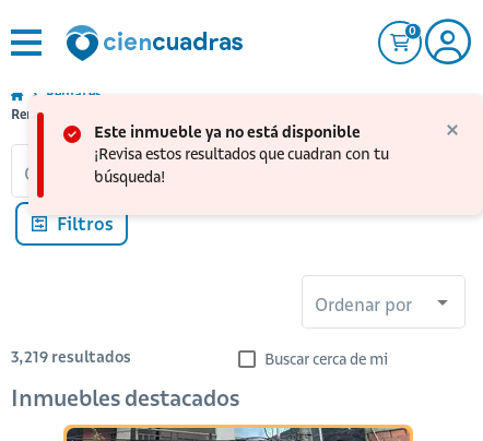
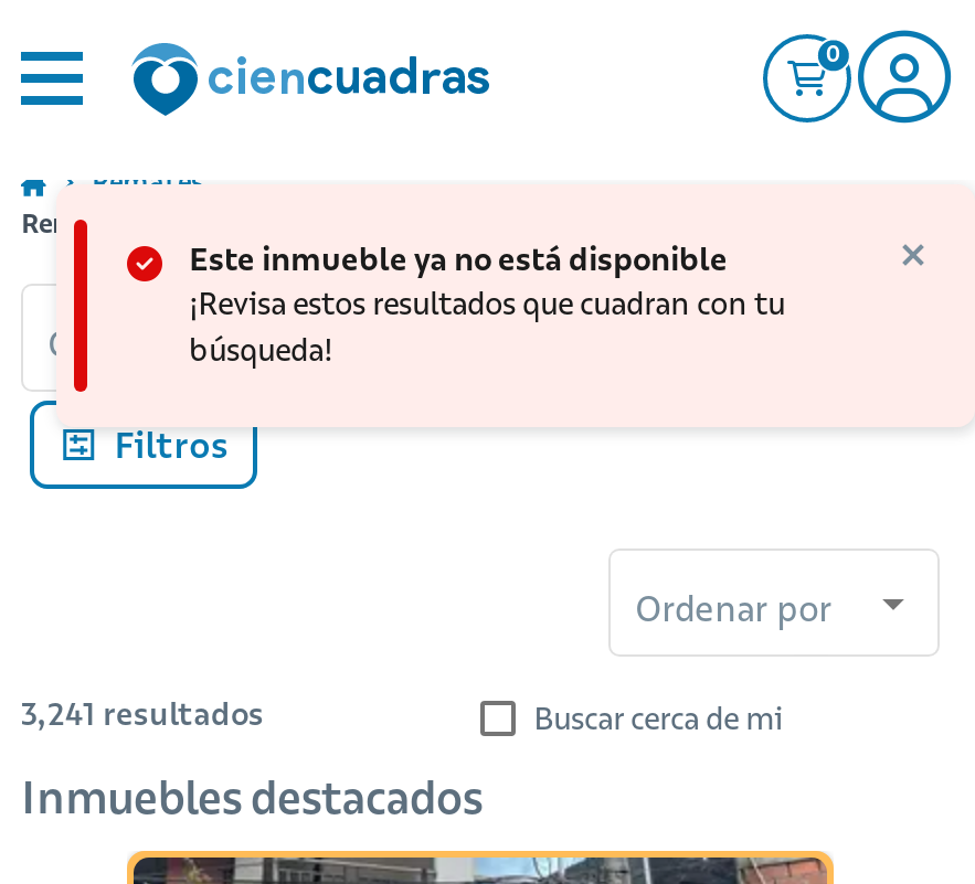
[11,348,131,367] 3,219 resultados -> [21,695,264,735] 3,241 resultados

